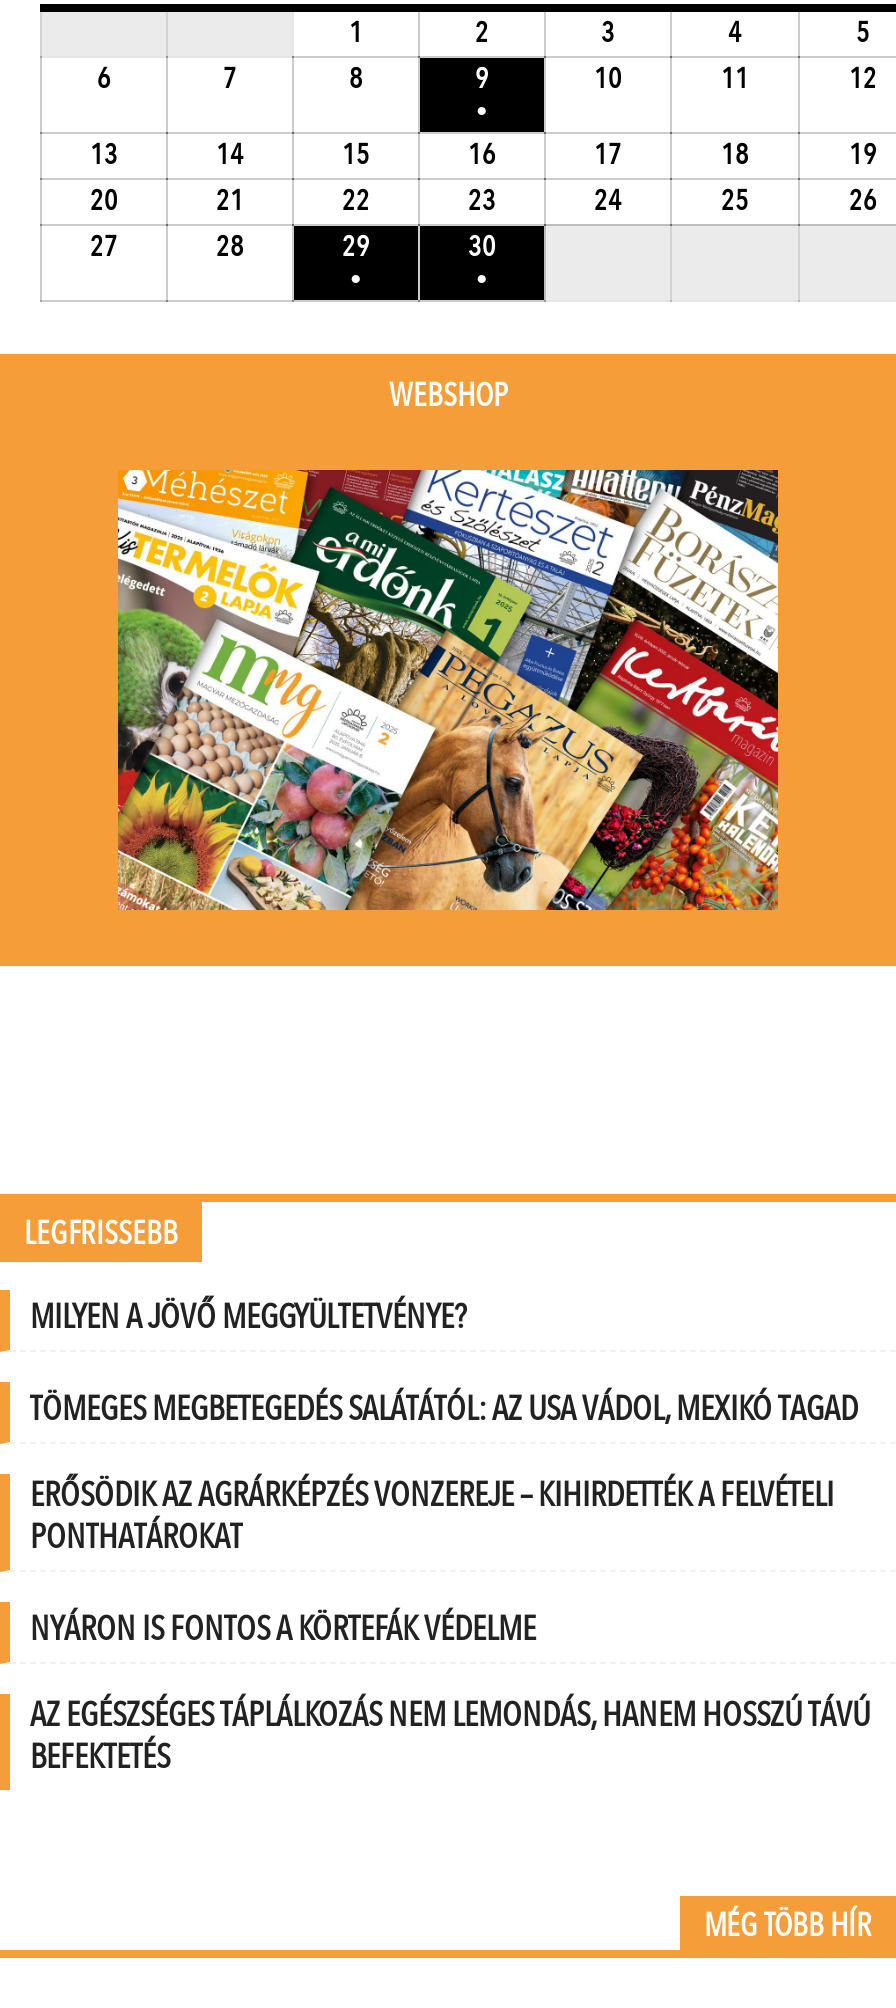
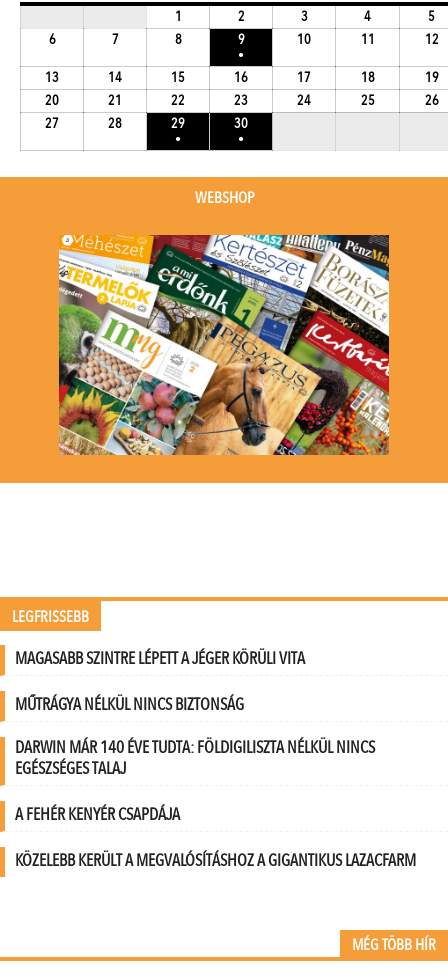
[30,1294,466,1340] MILYEN A JÖVŐ MEGGYÜLTETVÉNYE? -> [15,647,305,670] MAGASABB SZINTRE LÉPETT A JÉGER KÖRÜLI VITA
[30,1386,858,1432] TÖMEGES MEGBETEGEDÉS SALÁTÁTÓL: AZ USA VÁDOL, MEXIKÓ TAGAD -> [15,693,244,716] MŰTRÁGYA NÉLKÜL NINCS BIZTONSÁG
[30,1472,834,1560] ERŐSÖDIK AZ AGRÁRKÉPZÉS VONZEREJE – KIHIRDETTÉK A FELVÉTELI | PONTHATÁROKAT -> [15,736,375,780] DARWIN MÁR 140 ÉVE TUDTA: FÖLDIGILISZTA NÉLKÜL NINCS | EGÉSZSÉGES TALAJ
[30,1606,536,1652] NYÁRON IS FONTOS A KÖRTEFÁK VÉDELME -> [15,803,180,826] A FEHÉR KENYÉR CSAPDÁJA
[30,1692,870,1780] AZ EGÉSZSÉGES TÁPLÁLKOZÁS NEM LEMONDÁS, HANEM HOSSZÚ TÁVÚ | BEFEKTETÉS -> [15,849,416,872] KÖZELEBB KERÜLT A MEGVALÓSÍTÁSHOZ A GIGANTIKUS LAZACFARM

